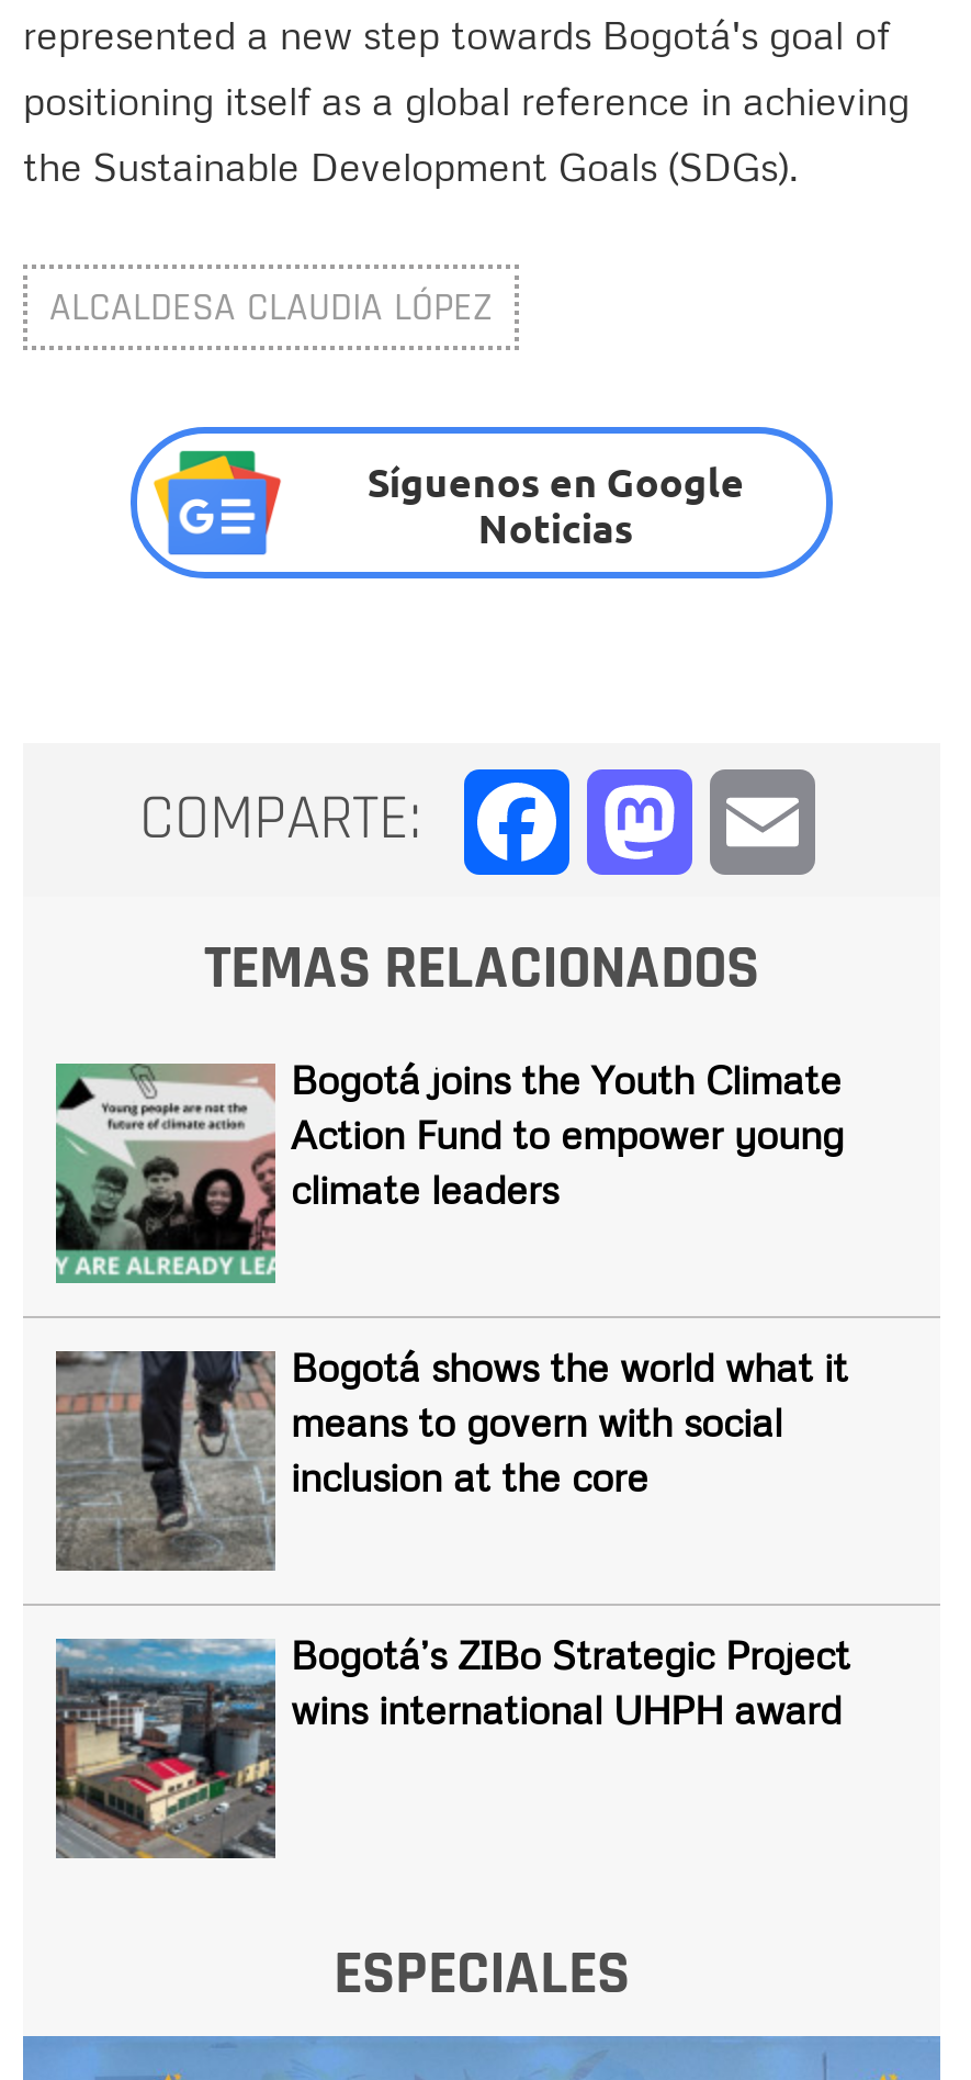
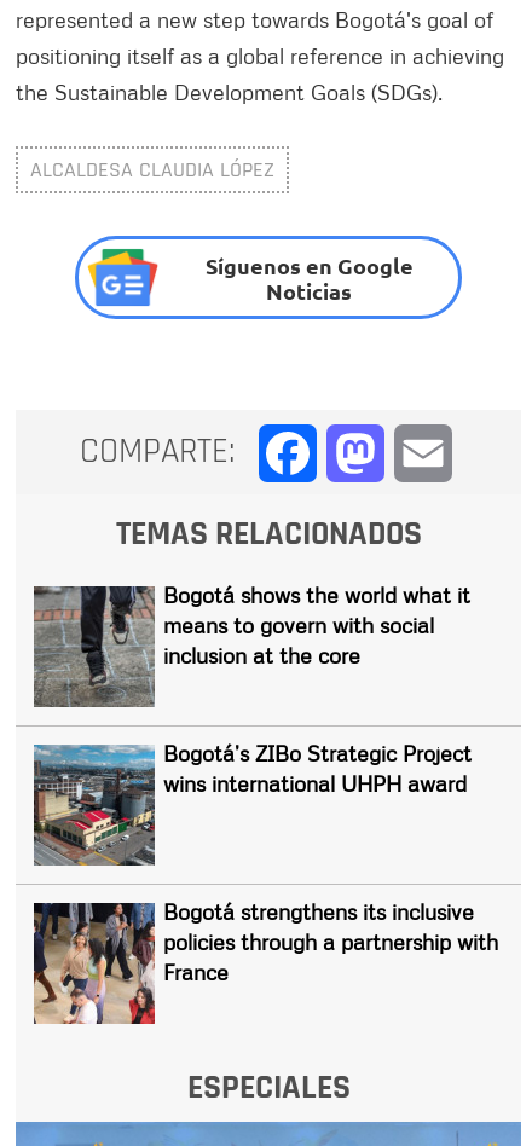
[54,1054,844,1283] [image] | Bogotá joins the Youth Climate | Action Fund to empower young | climate leaders -> none
moved [52,1342,850,1733] -> [31,581,472,796]: [image] | Bogotá shows the world what it | means to govern with social | inclusion at the core | Bogotá’s ZIBo Strategic Project | wins international UHPH award
moved [52,1637,284,1863] -> [31,743,160,868]: [image]
none -> [33,898,498,1025] [image] | Bogotá strengthens its inclusive | policies through a partnership with | France

